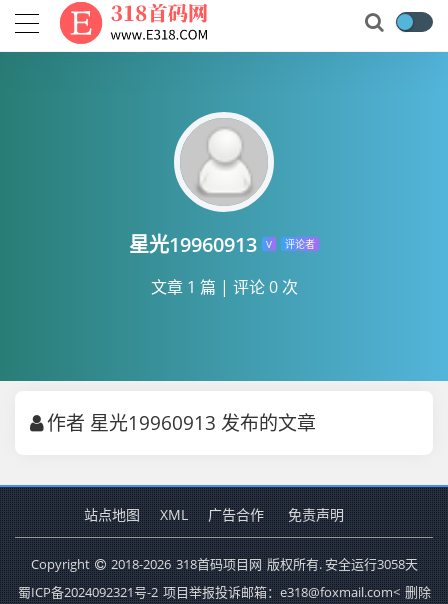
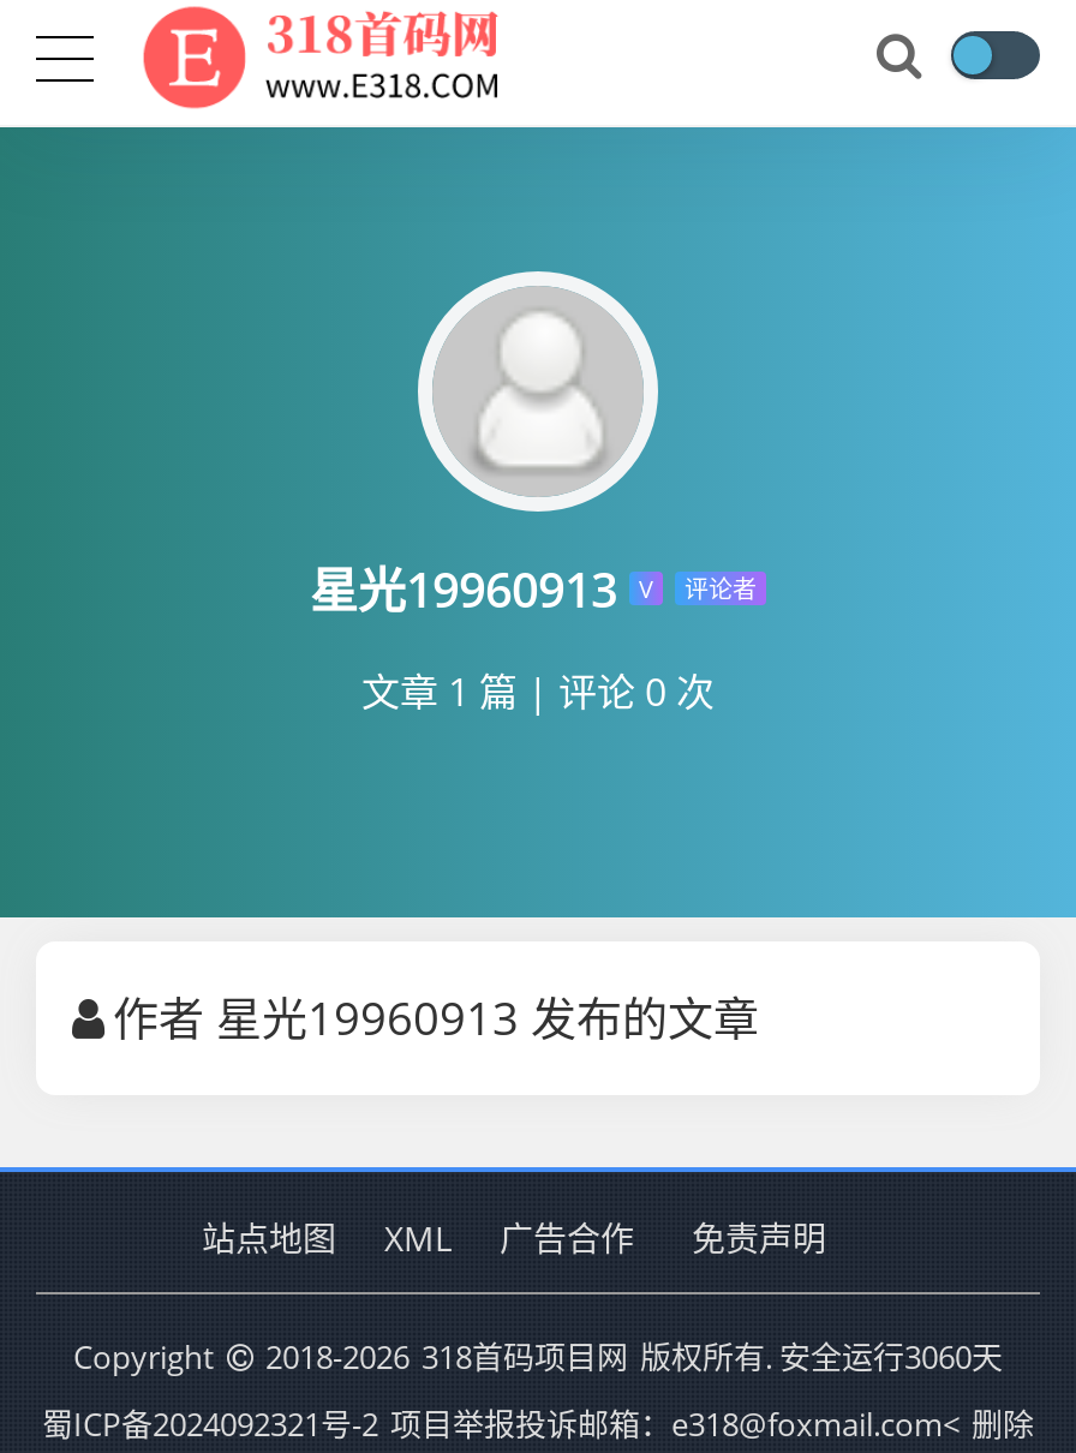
[110,555,417,573] 2018-2026 318首码项目网 版权所有. 安全运行3058天 -> [265,1335,1003,1379] 2018-2026 318首码项目网 版权所有. 安全运行3060天

